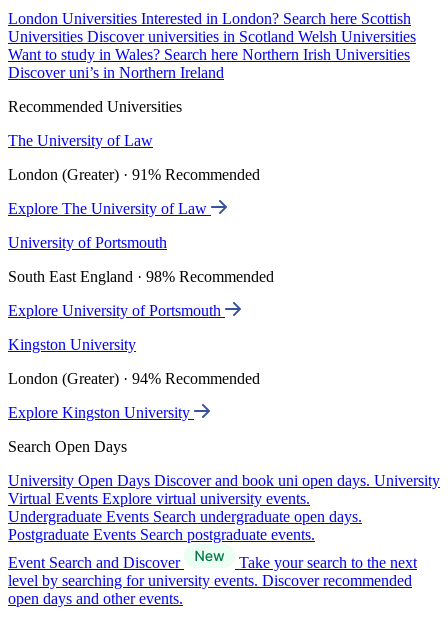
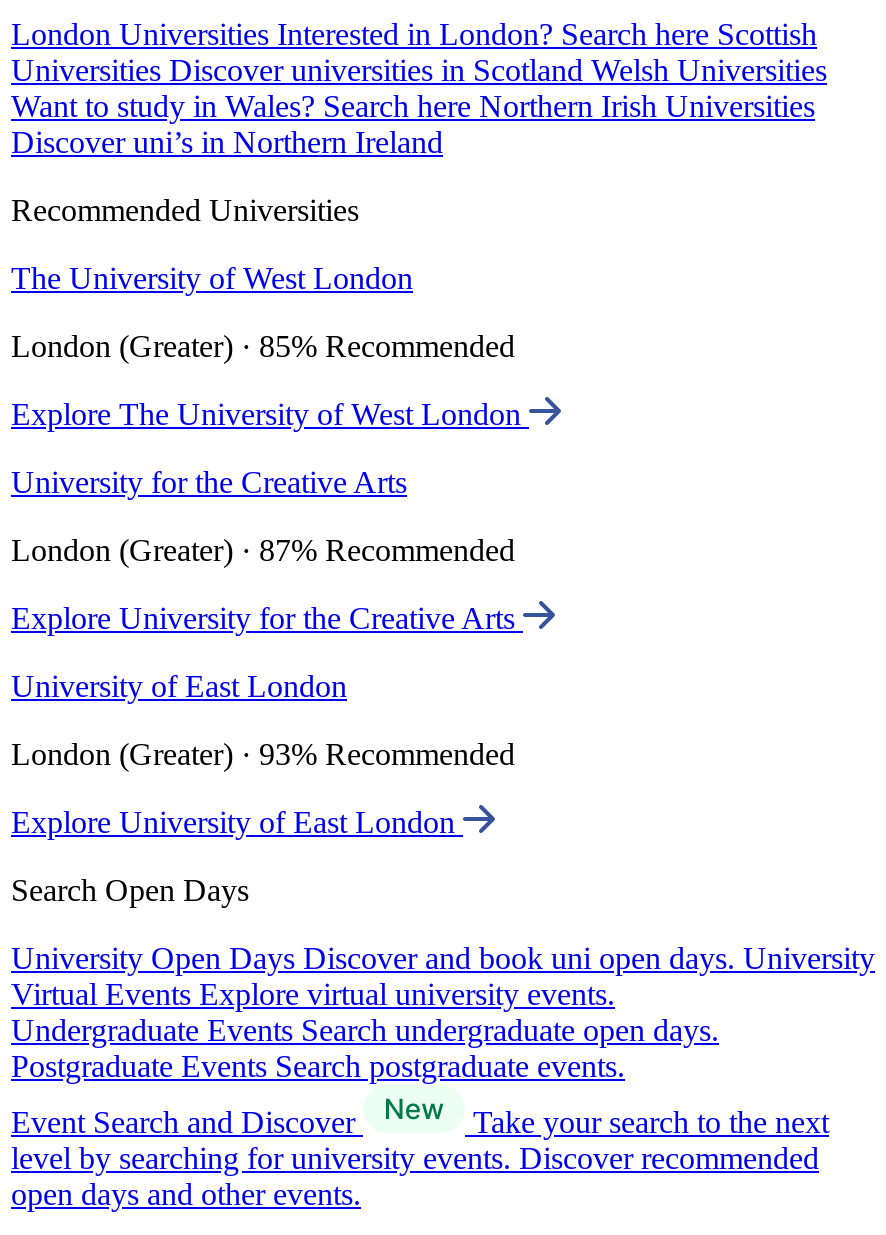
[8,132,153,149] The University of Law -> [11,261,413,295] The University of West London
[8,166,260,183] London (Greater) · 91% Recommended -> [11,329,515,363] London (Greater) · 85% Recommended
[8,200,211,217] Explore The University of Law -> [11,397,529,431] Explore The University of West London
[8,234,167,251] University of Portsmouth -> [11,465,407,499] University for the Creative Arts
[8,268,274,285] South East England · 98% Recommended -> [11,533,515,567] London (Greater) · 87% Recommended
[8,302,225,319] Explore University of Portsmouth -> [11,601,523,635] Explore University for the Creative Arts
[8,336,136,353] Kingston University -> [11,669,347,703] University of East London
[8,370,260,387] London (Greater) · 94% Recommended -> [11,737,515,771] London (Greater) · 93% Recommended
[8,404,194,421] Explore Kingston University -> [11,805,463,839] Explore University of East London

